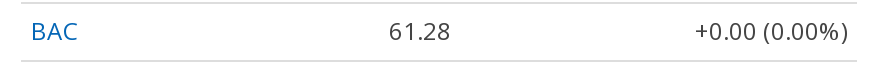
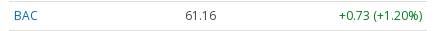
[389,13,451,47] 61.28 -> [185,6,216,23] 61.16
[695,13,847,47] +0.00 (0.00%) -> [339,6,422,23] +0.73 (+1.20%)

